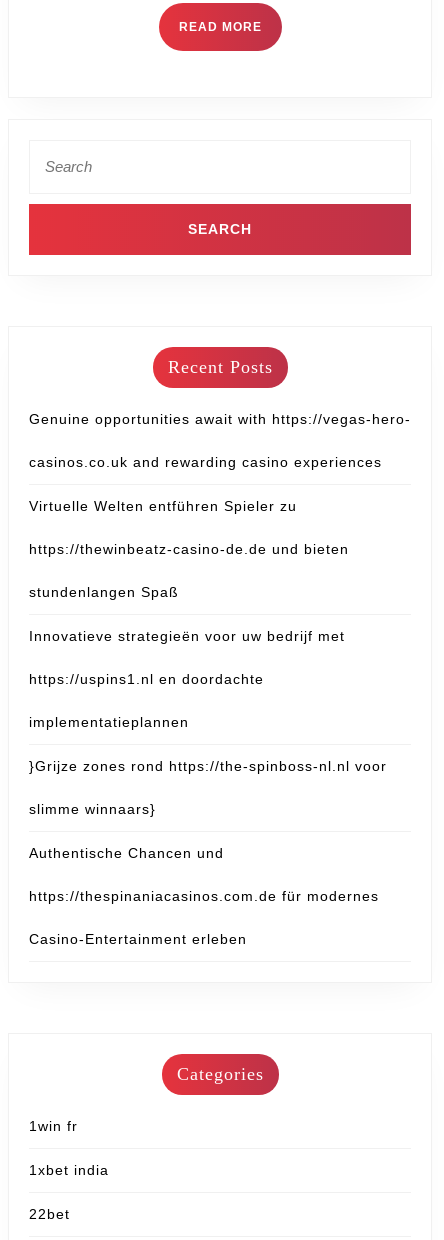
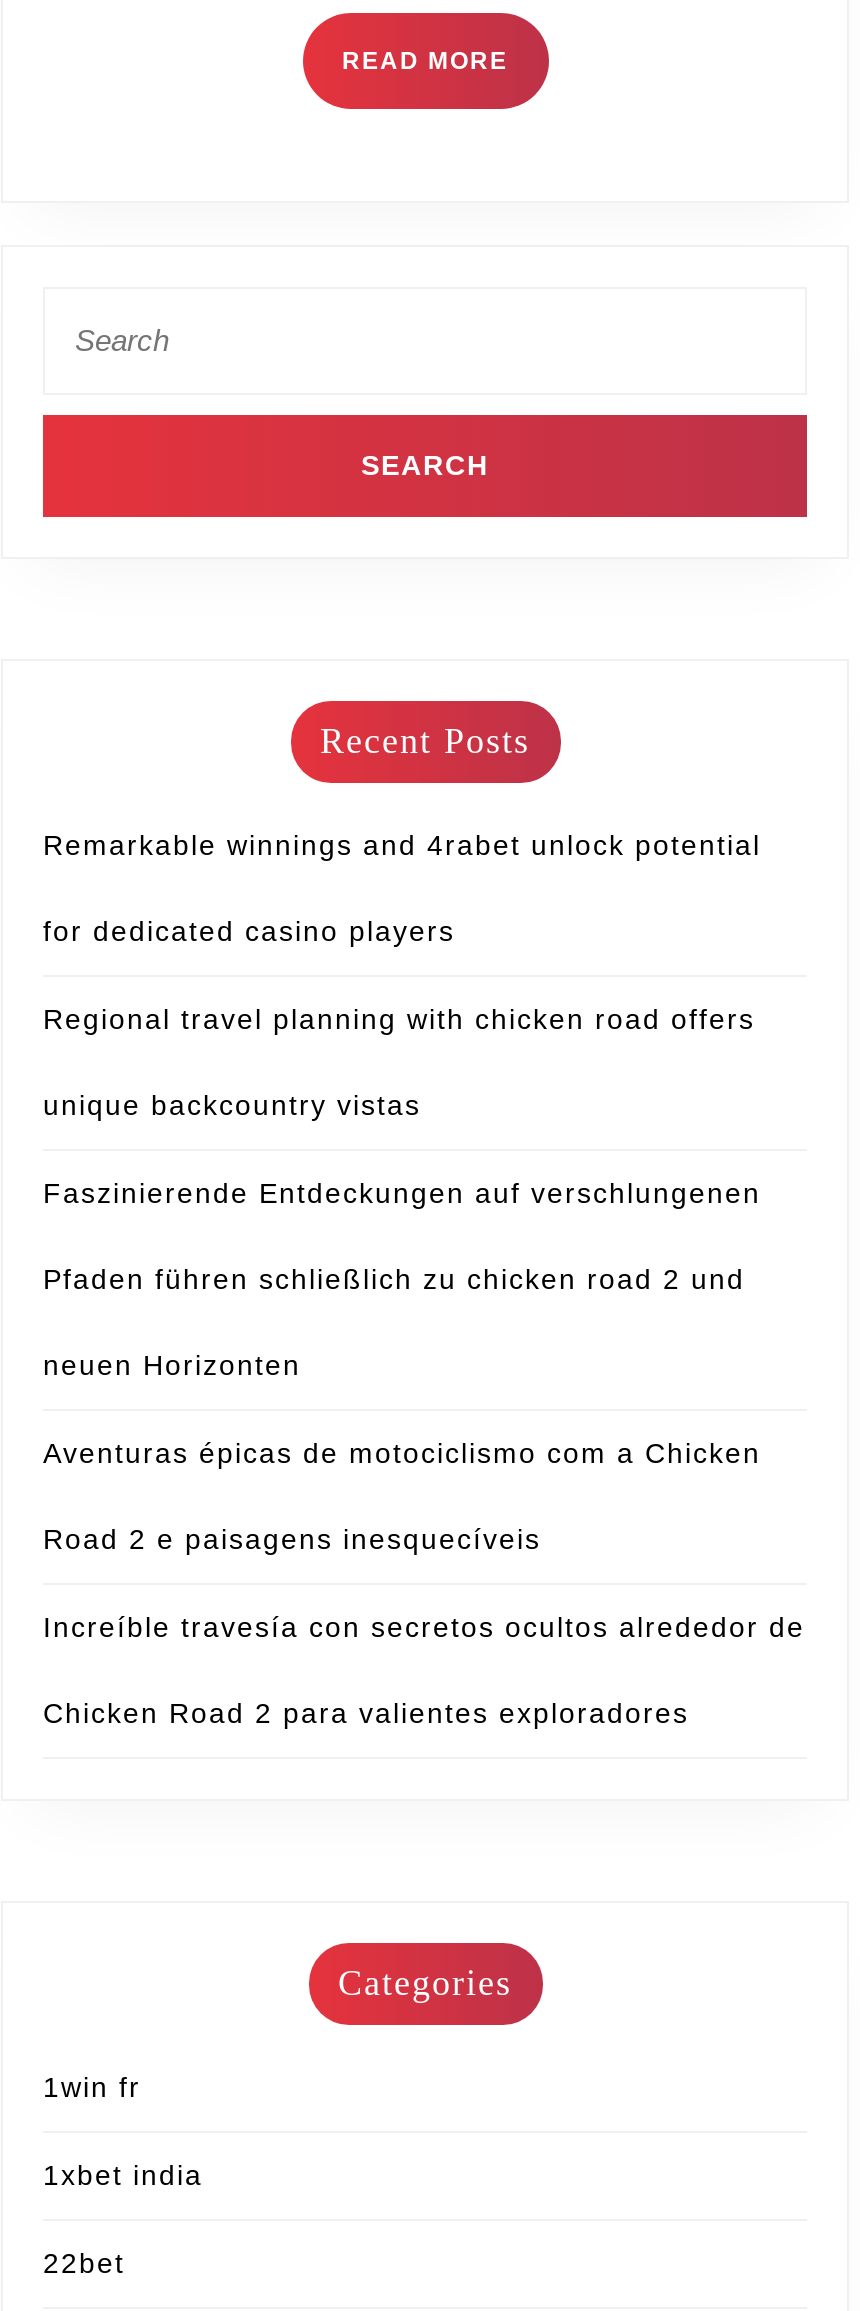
[29,411,411,947] Genuine opportunities await with https://vegas-hero- | casinos.co.uk and rewarding casino experiences | Virtuelle Welten entführen Spieler zu | https://thewinbeatz-casino-de.de und bieten | stundenlangen Spaß | Innovatieve strategieën voor uw bedrijf met | https://uspins1.nl en doordachte | implementatieplannen | }Grijze zones rond https://the-spinboss-nl.nl voor | slimme winnaars} | Authentische Chancen und | https://thespinaniacasinos.com.de für modernes | Casino-Entertainment erleben -> [43,830,805,1730] Remarkable winnings and 4rabet unlock potential | for dedicated casino players | Regional travel planning with chicken road offers | unique backcountry vistas | Faszinierende Entdeckungen auf verschlungenen | Pfaden führen schließlich zu chicken road 2 und | neuen Horizonten | Aventuras épicas de motociclismo com a Chicken | Road 2 e paisagens inesquecíveis | Increíble travesía con secretos ocultos alrededor de | Chicken Road 2 para valientes exploradores

